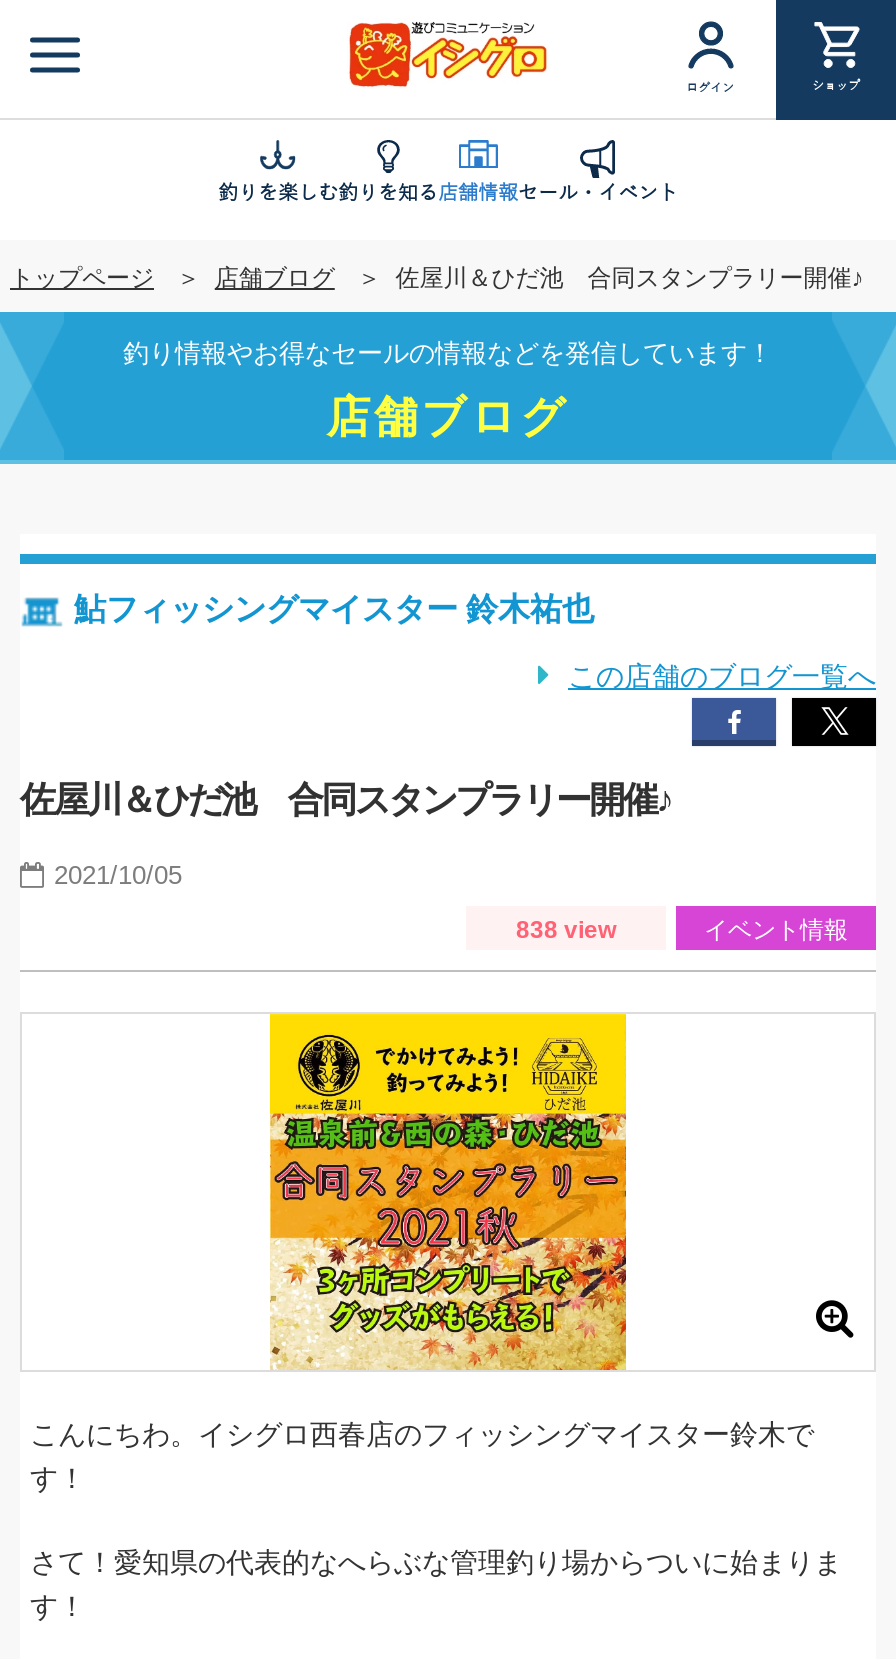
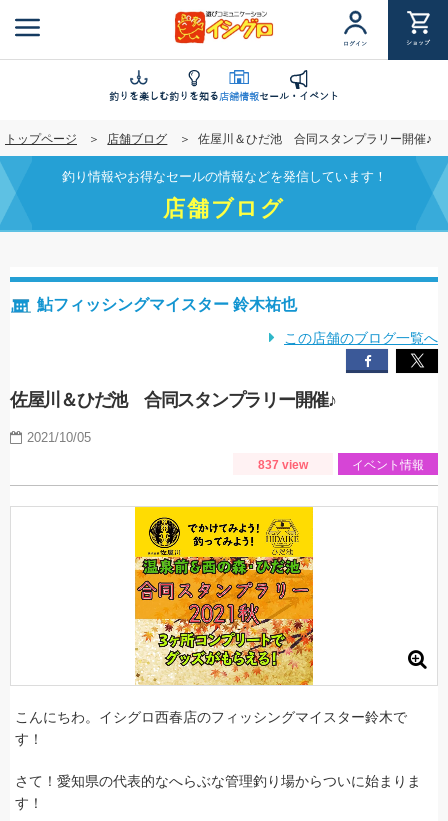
[516,916,616,944] 838 view -> [258,458,308,472] 837 view

